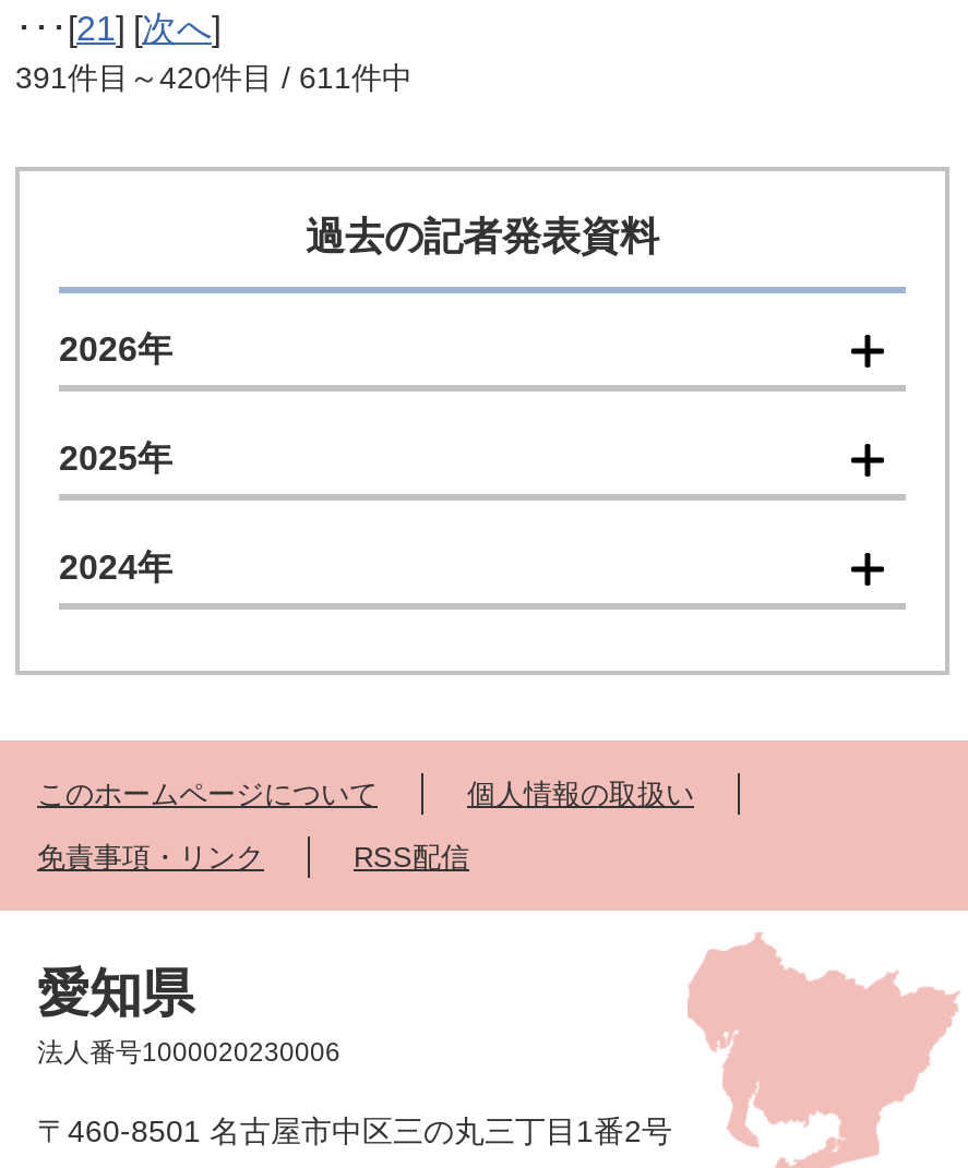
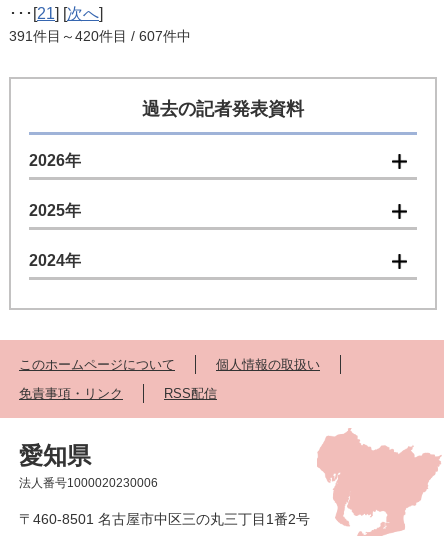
[15,60,413,95] 391件目～420件目 / 611件中 -> [9,28,191,44] 391件目～420件目 / 607件中

